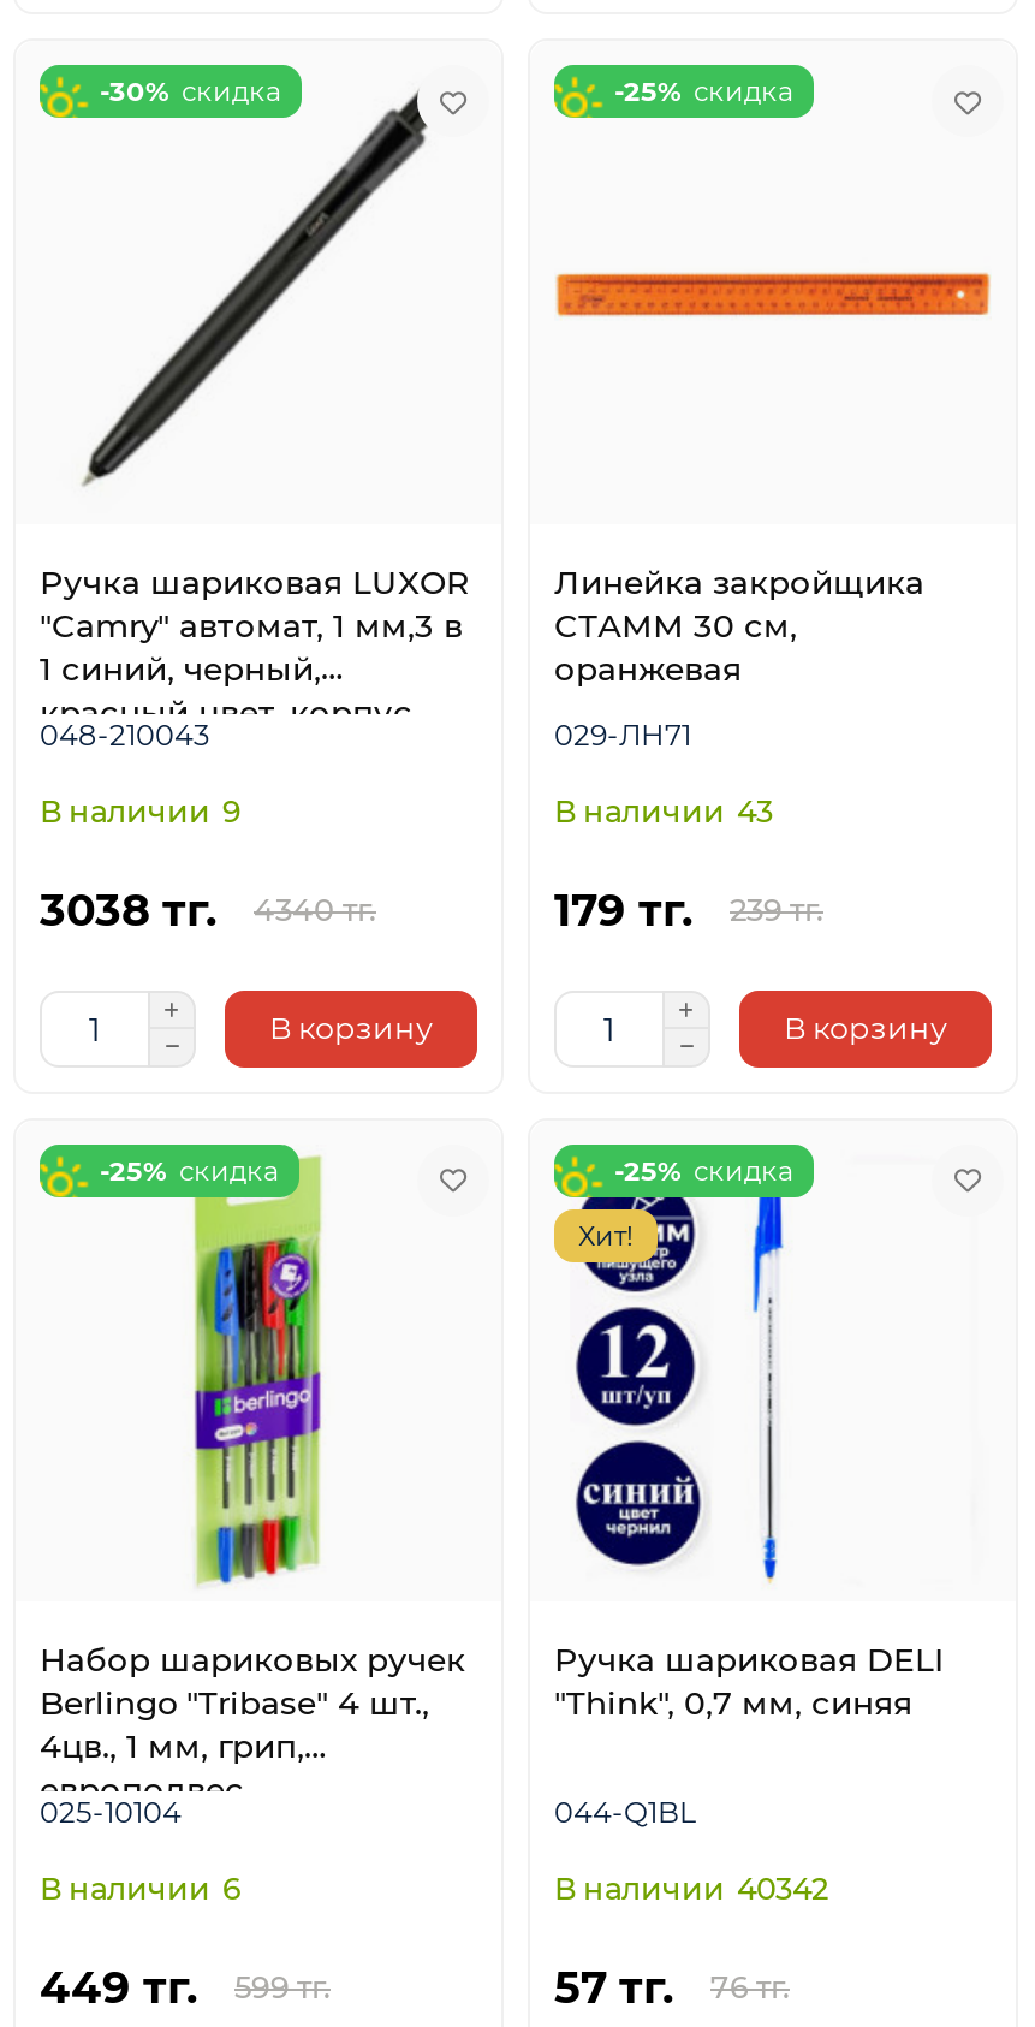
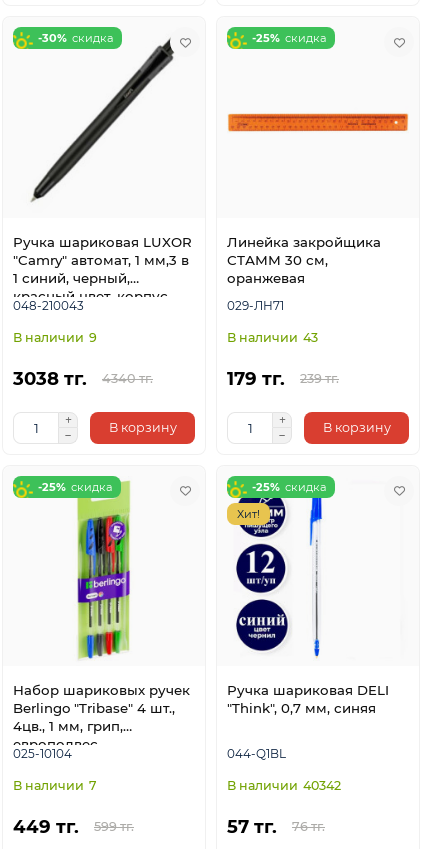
[222,1871,242,1907] 6 -> [89,778,97,793] 7

